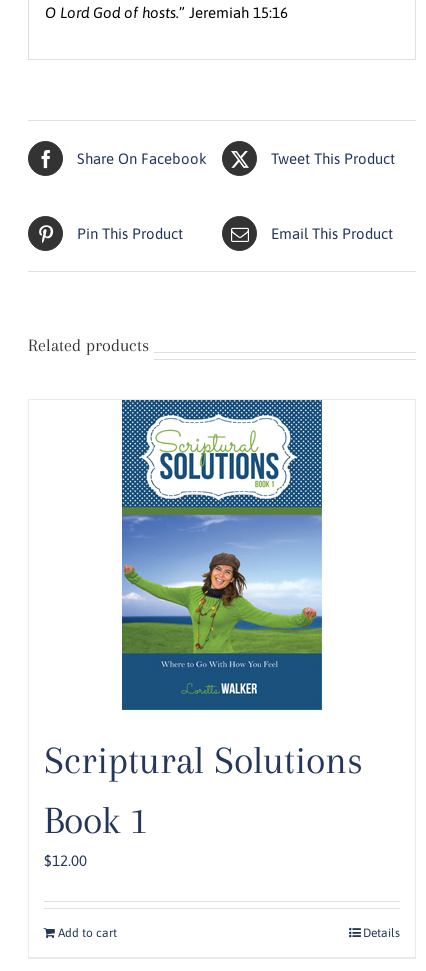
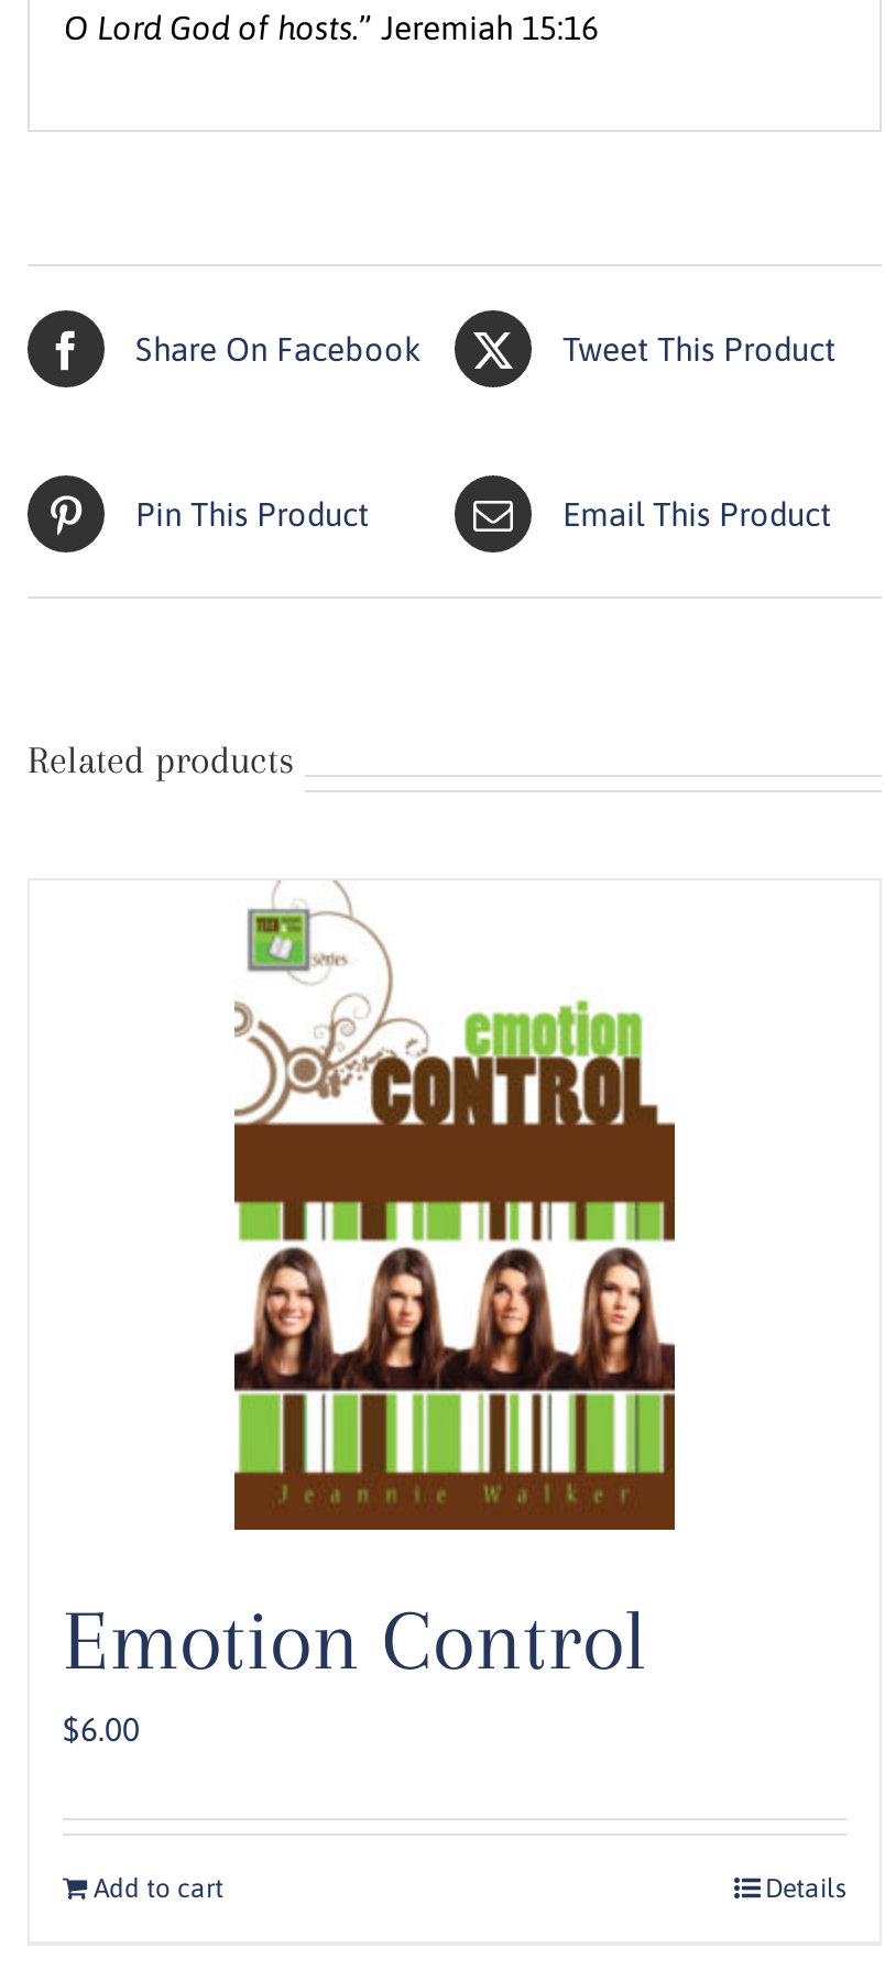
[121,399,323,711] [image] -> [232,880,677,1442] [image]
[44,738,363,869] Scriptural Solutions | Book 1 | $12.00 -> [63,1591,646,1747] Emotion Control | $6.00

